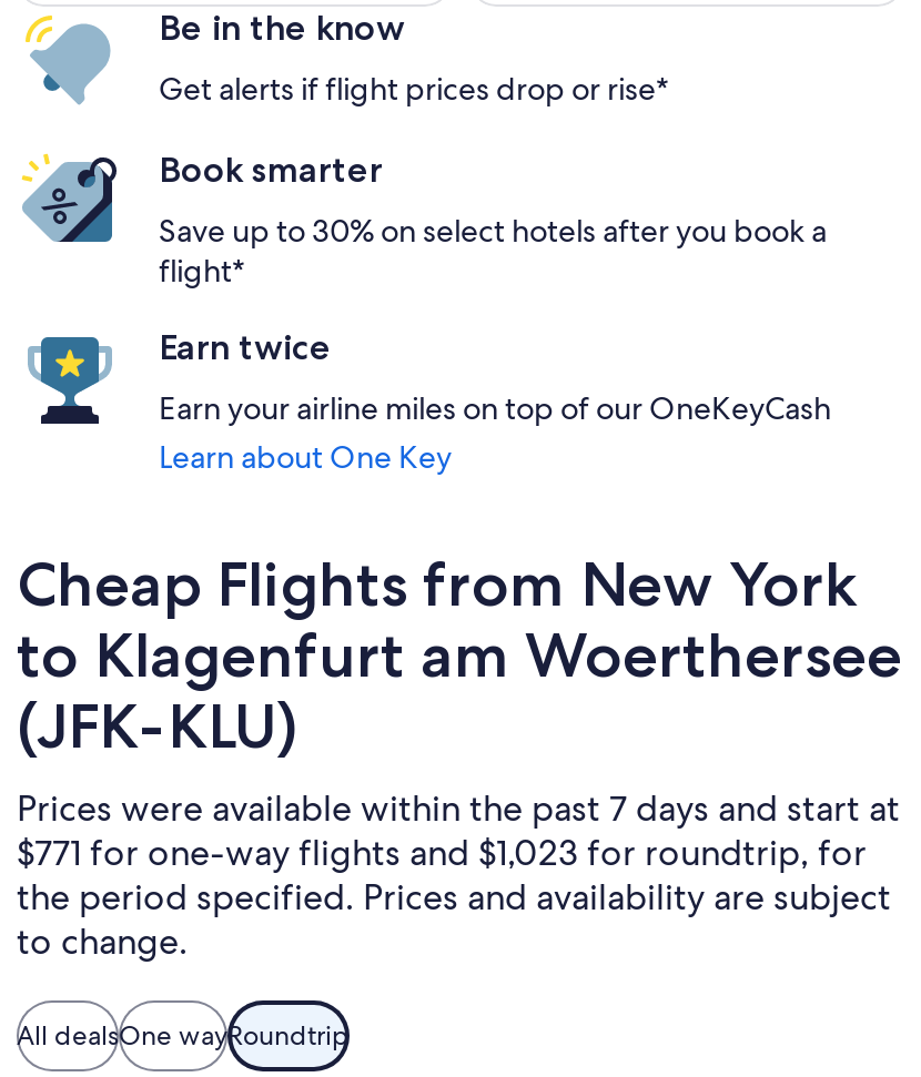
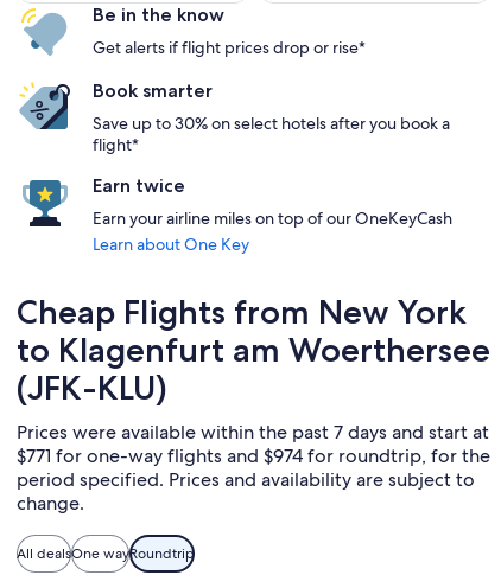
[17,830,891,965] $771 for one-way flights and $1,023 for roundtrip, for | the period specified. Prices and availability are subject | to change. -> [17,443,490,516] $771 for one-way flights and $974 for roundtrip, for the | period specified. Prices and availability are subject to | change.

